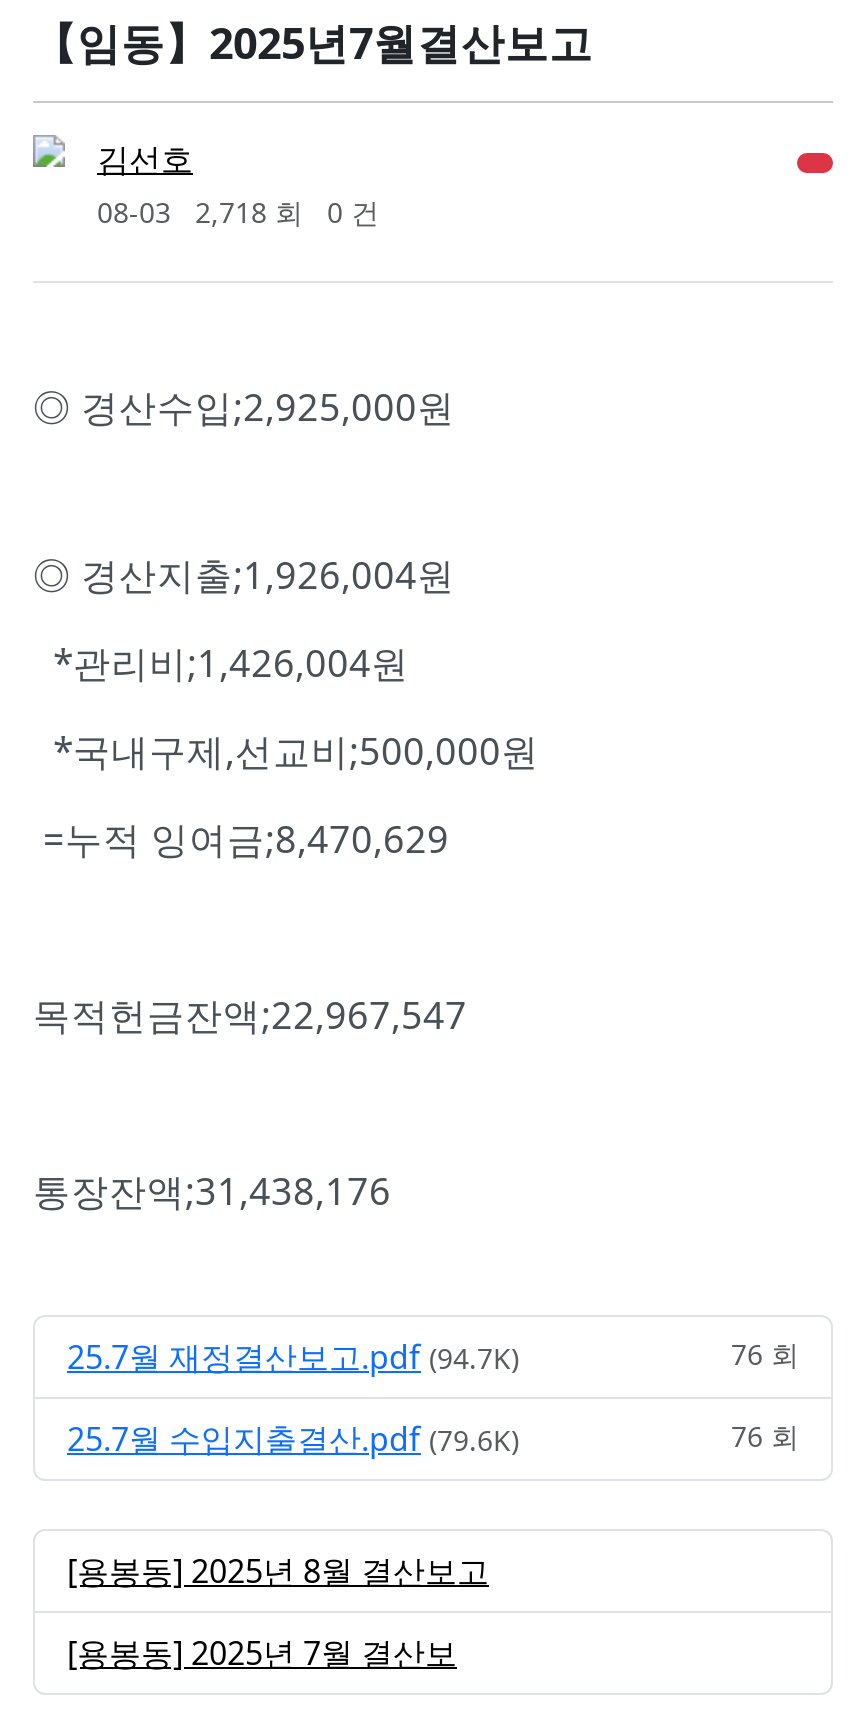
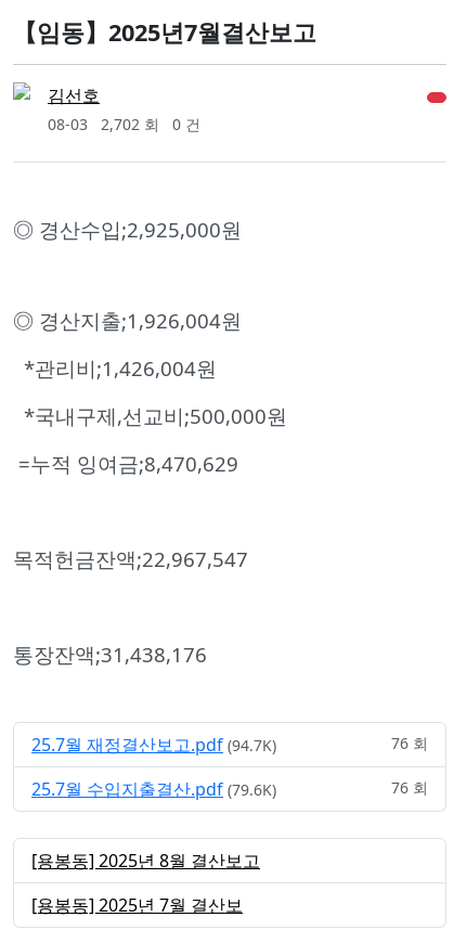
[97,193,379,231] 08-03 2,718 회 0 건 -> [48,114,200,134] 08-03 2,702 회 0 건

